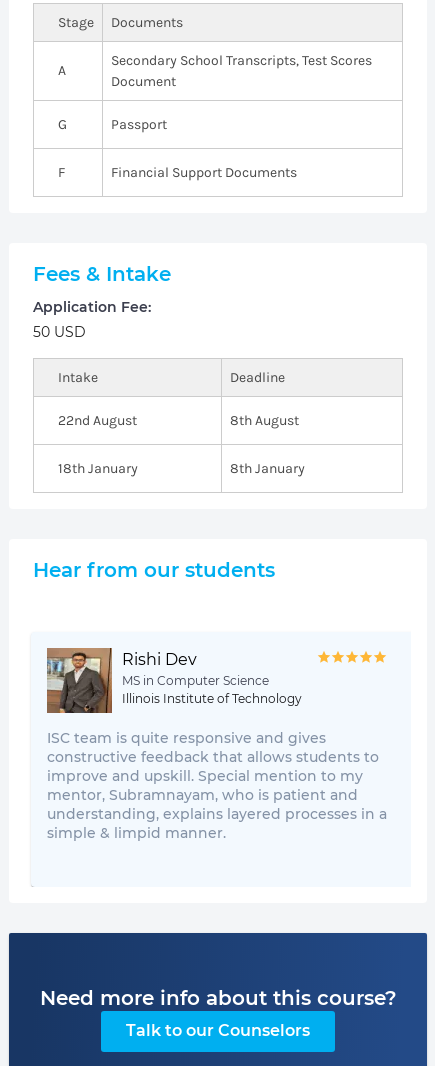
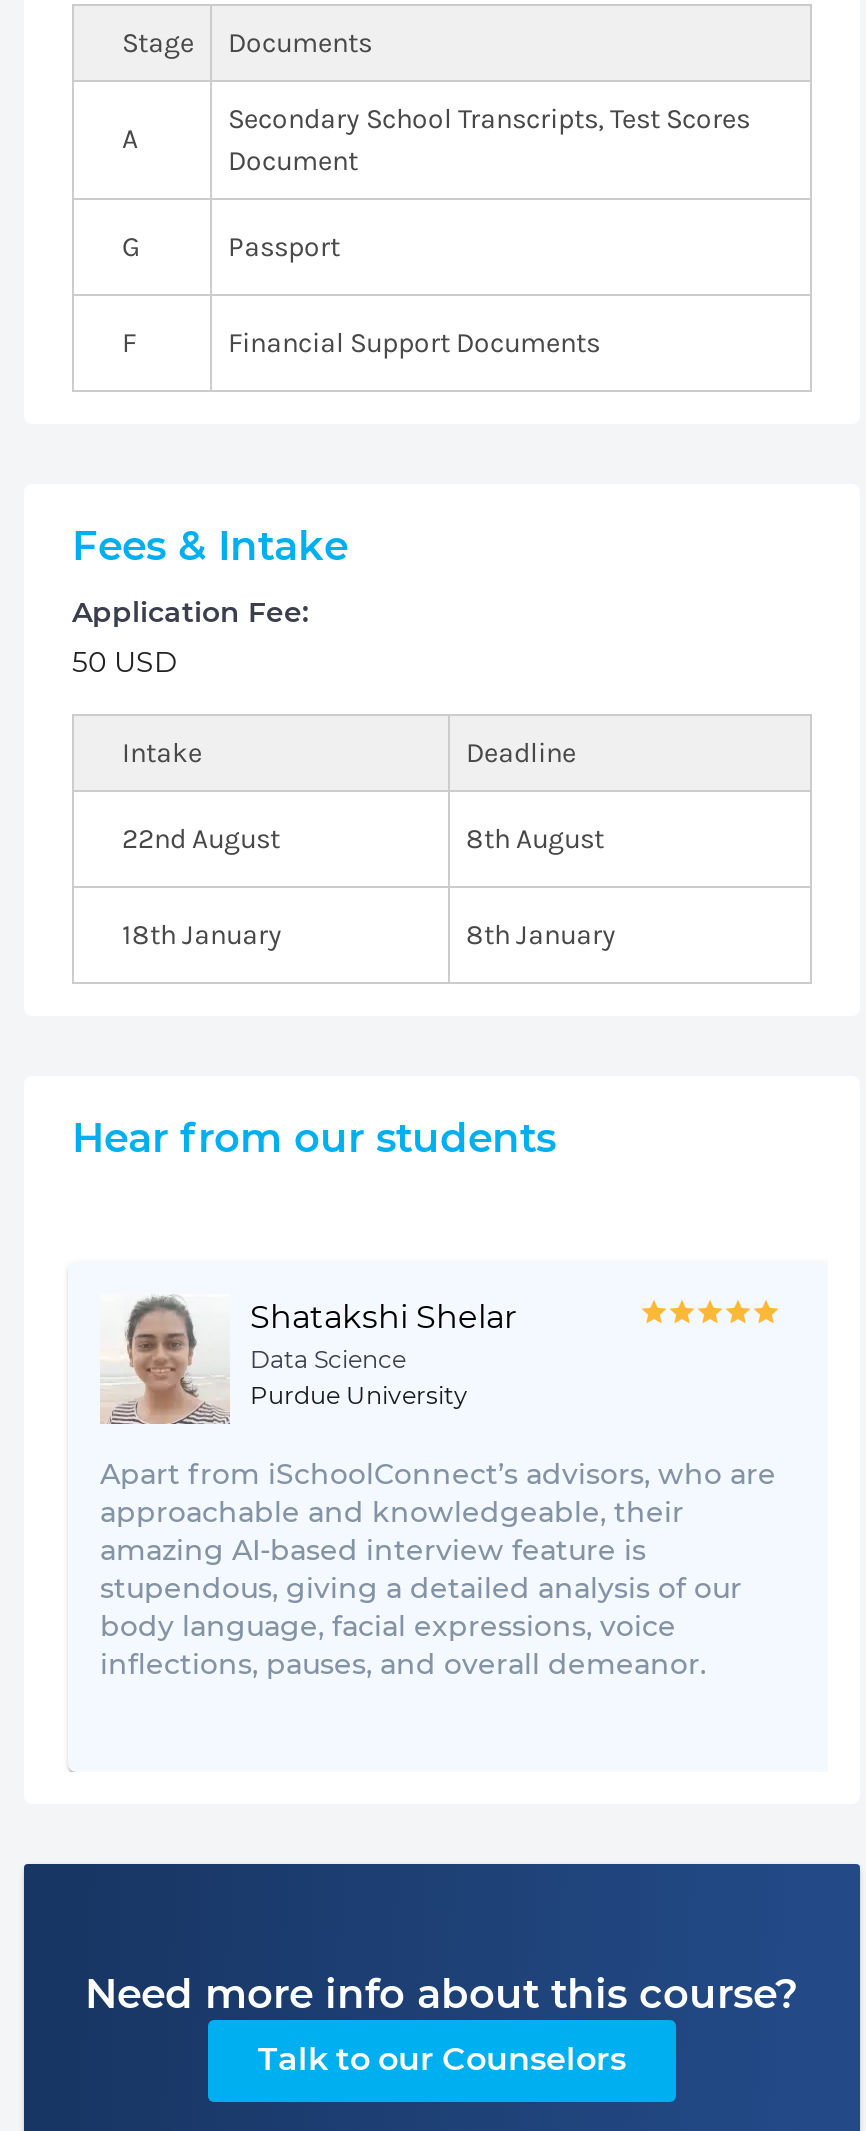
[46,647,302,714] [image] | Rishi Dev | MS in Computer Science | Illinois Institute of Technology -> [100,1294,516,1424] [image] | Shatakshi Shelar | Data Science | Purdue University
[47,729,387,842] ISC team is quite responsive and gives | constructive feedback that allows students to | improve and upskill. Special mention to my | mentor, Subramnayam, who is patient and | understanding, explains layered processes in a | simple & limpid manner. -> [100,1456,776,1682] Apart from iSchoolConnect’s advisors, who are | approachable and knowledgeable, their | amazing AI-based interview feature is | stupendous, giving a detailed analysis of our | body language, facial expressions, voice | inflections, pauses, and overall demeanor.

